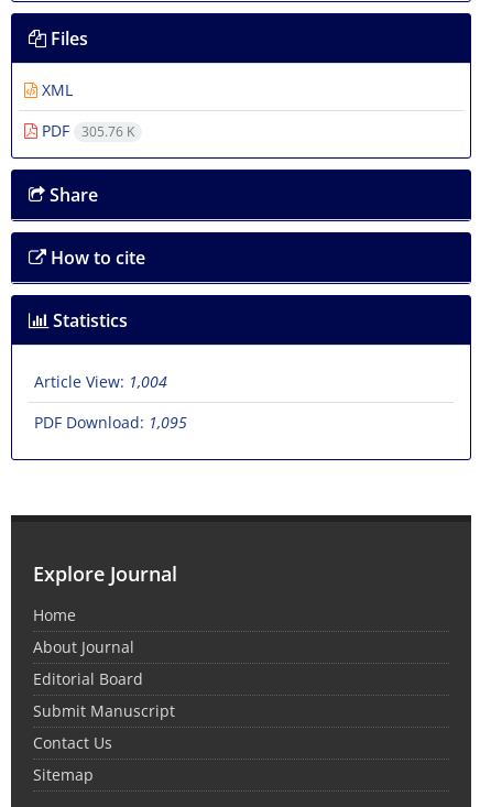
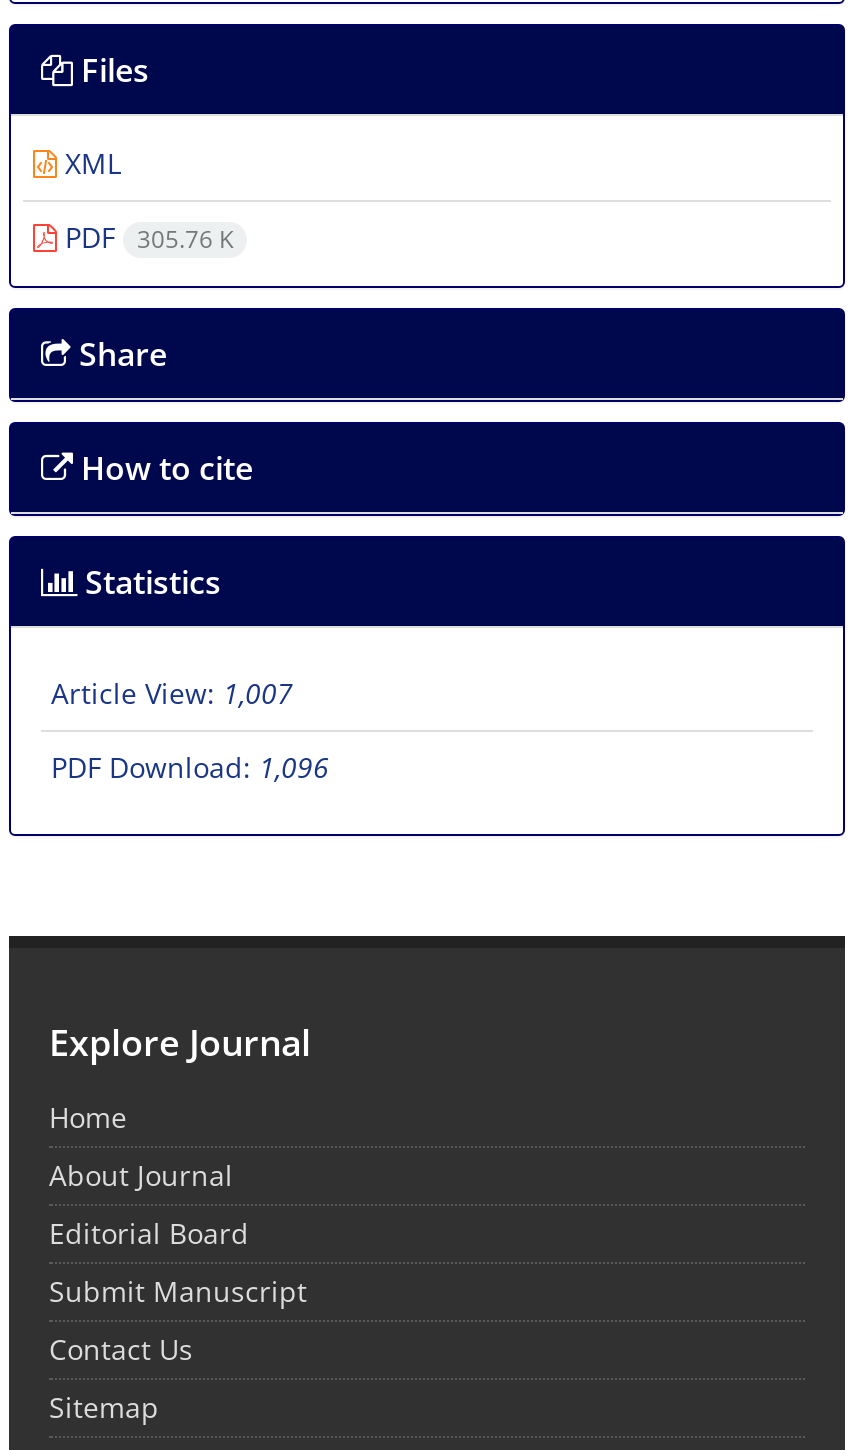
[34,371,167,392] Article View: 1,004 -> [51,674,293,712] Article View: 1,007
[34,412,187,433] PDF Download: 1,095 -> [51,748,329,786] PDF Download: 1,096

